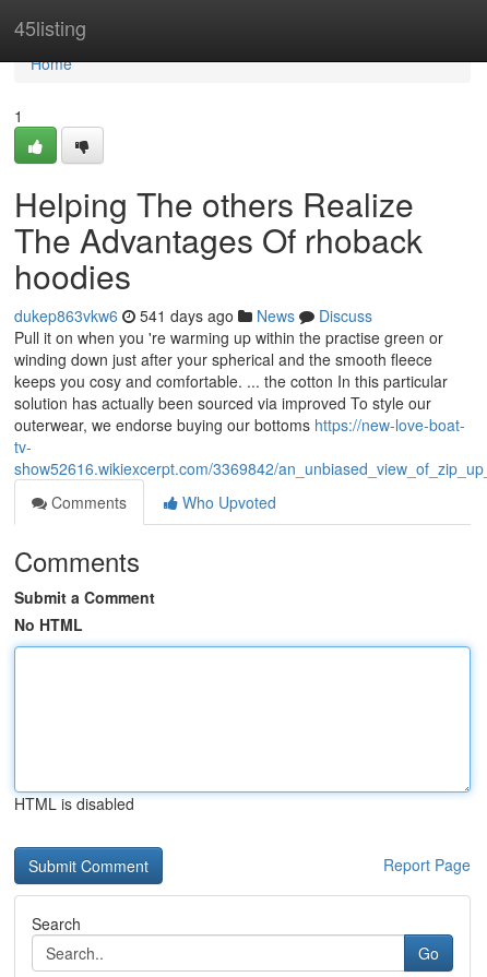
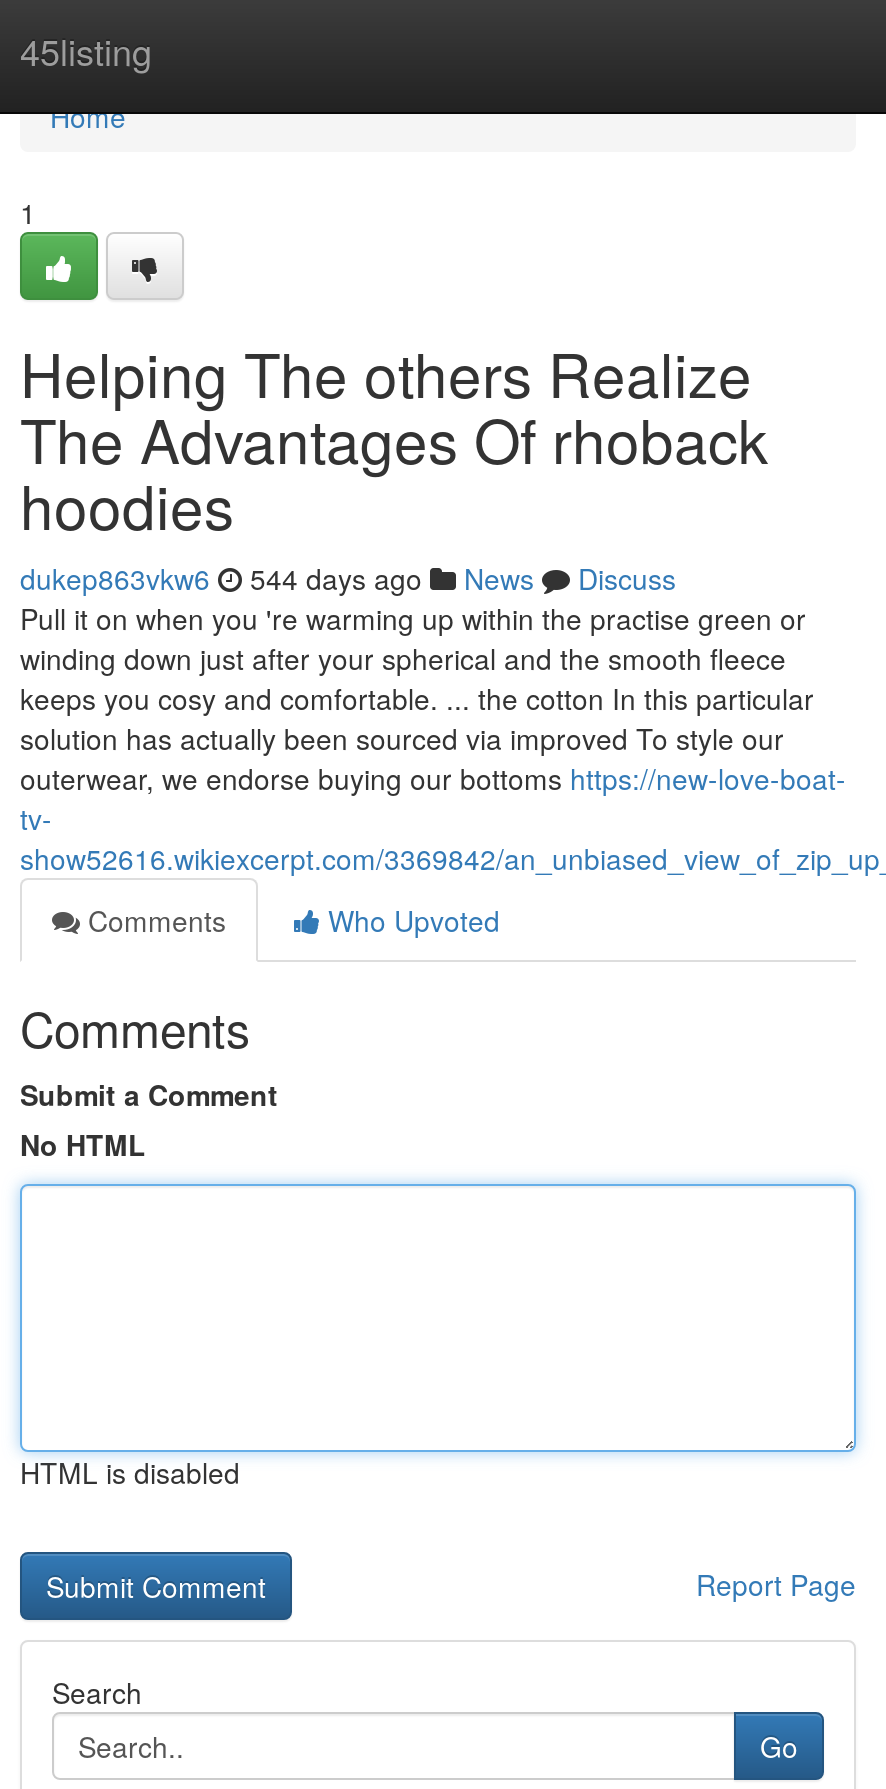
[14,305,372,326] dukep863vkw6 541 days ago News Discuss -> [20,558,676,598] dukep863vkw6 544 days ago News Discuss

